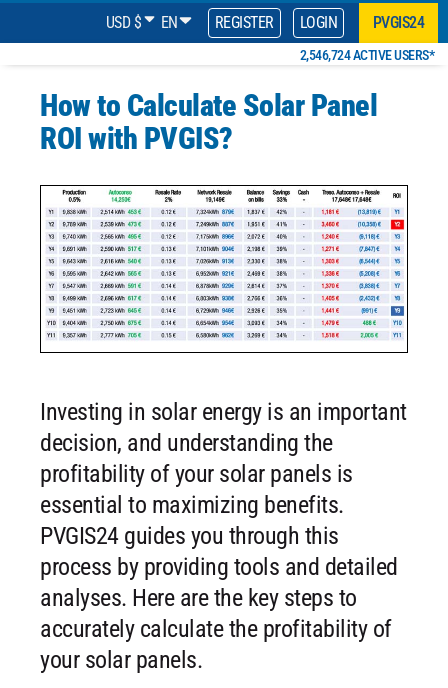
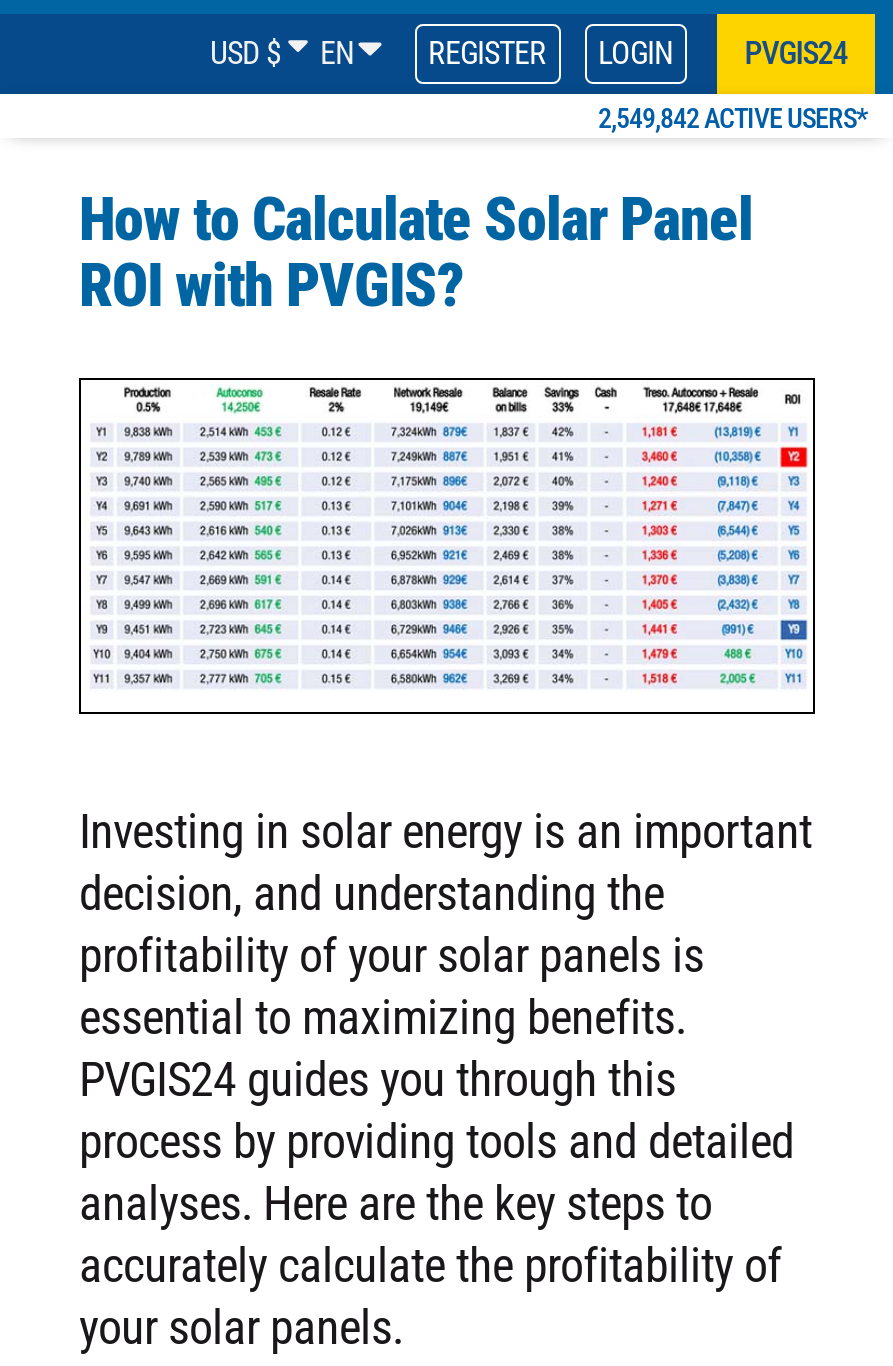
[299,47,434,63] 2,546,724 ACTIVE USERS* -> [598,102,867,134] 2,549,842 ACTIVE USERS*

